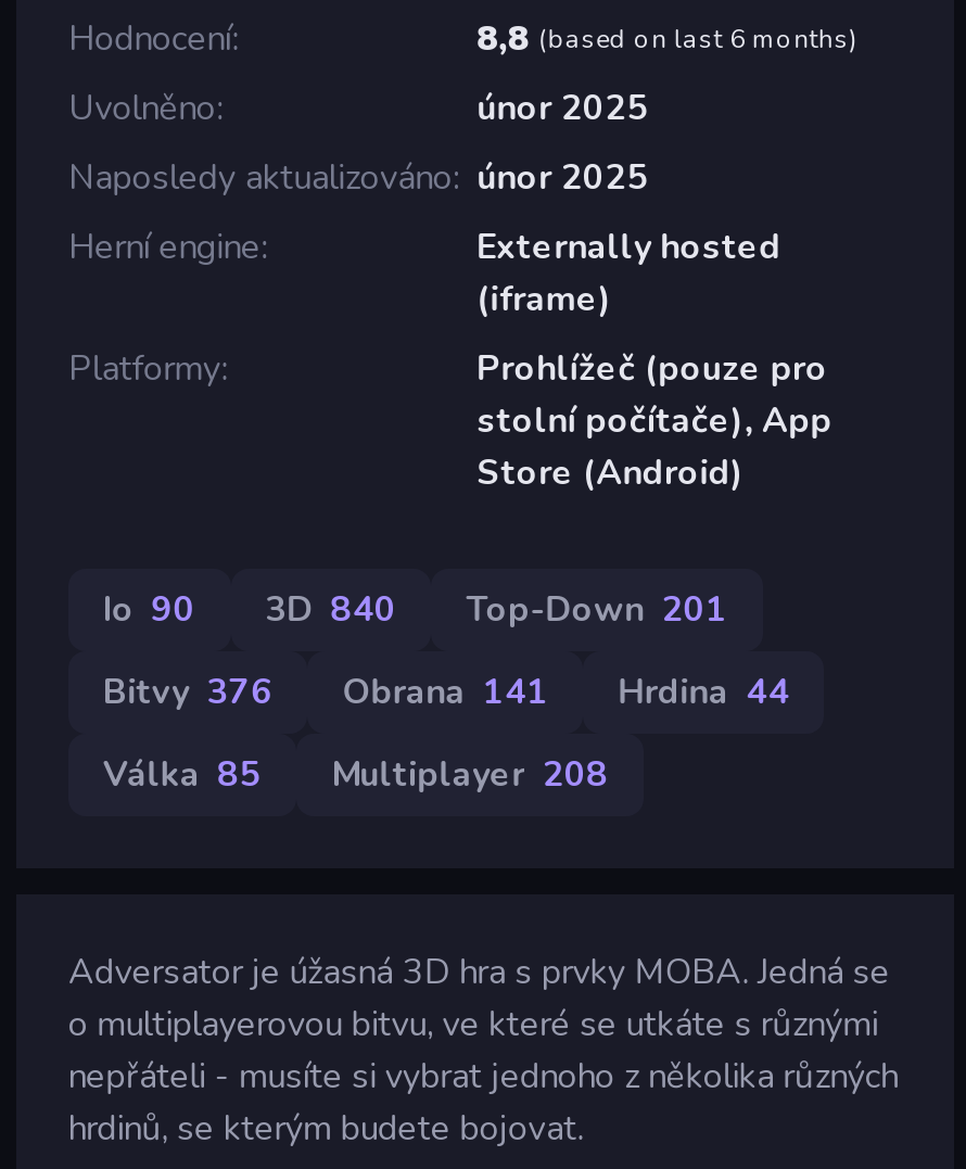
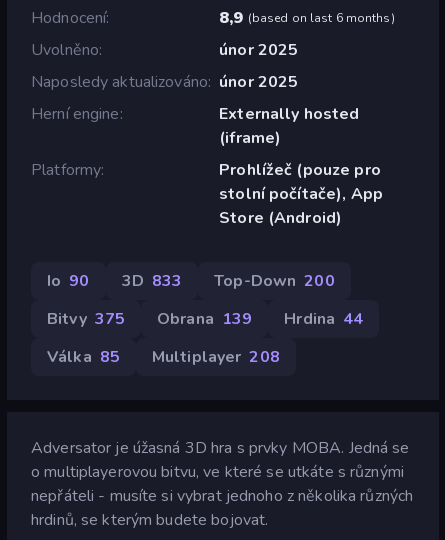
[477,15,858,63] 8,8 (based on last 6 months) -> [219,7,395,29] 8,9 (based on last 6 months)
[265,586,397,633] 3D 840 -> [121,270,182,292] 3D 833
[466,586,728,633] Top-Down 201 -> [214,270,335,292] Top-Down 200
[103,668,273,716] Bitvy 376 -> [47,308,125,330] Bitvy 375
[342,668,549,716] Obrana 141 -> [157,308,252,330] Obrana 139

